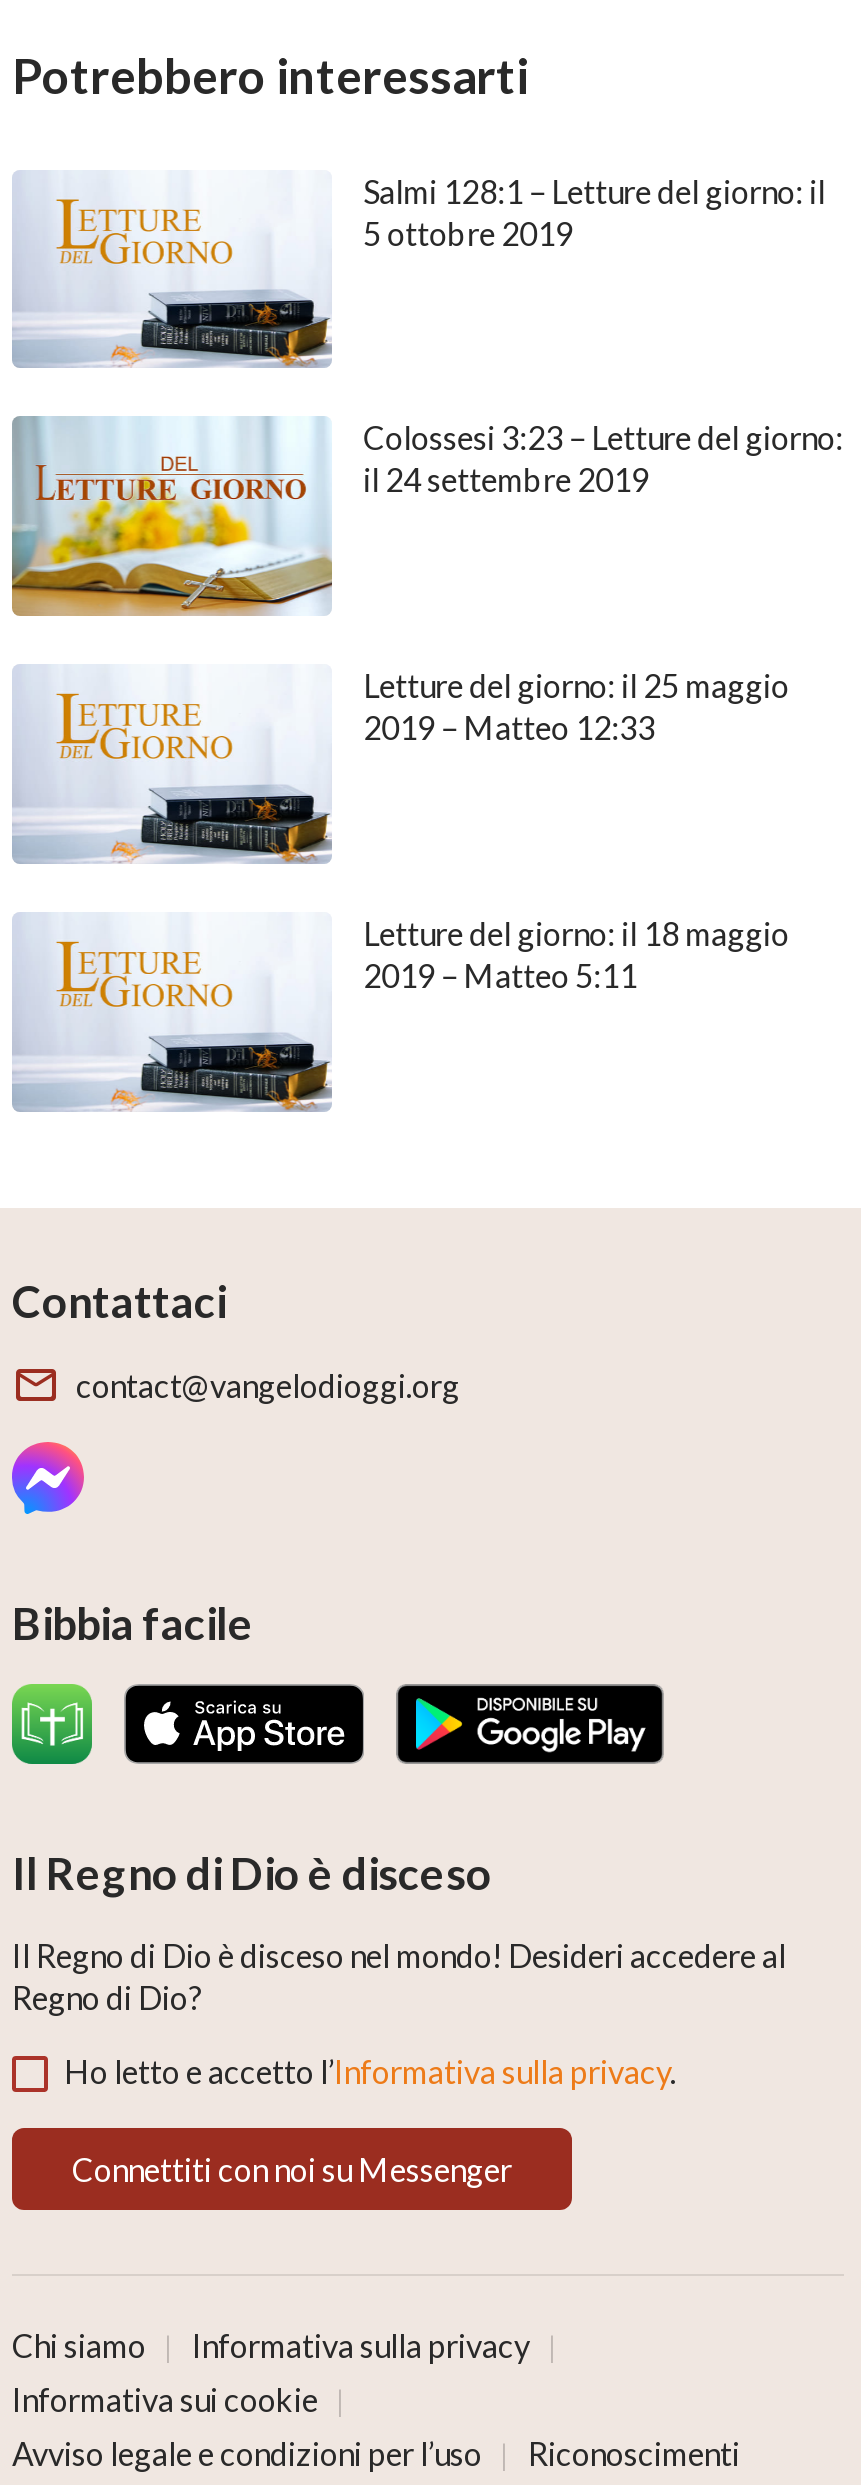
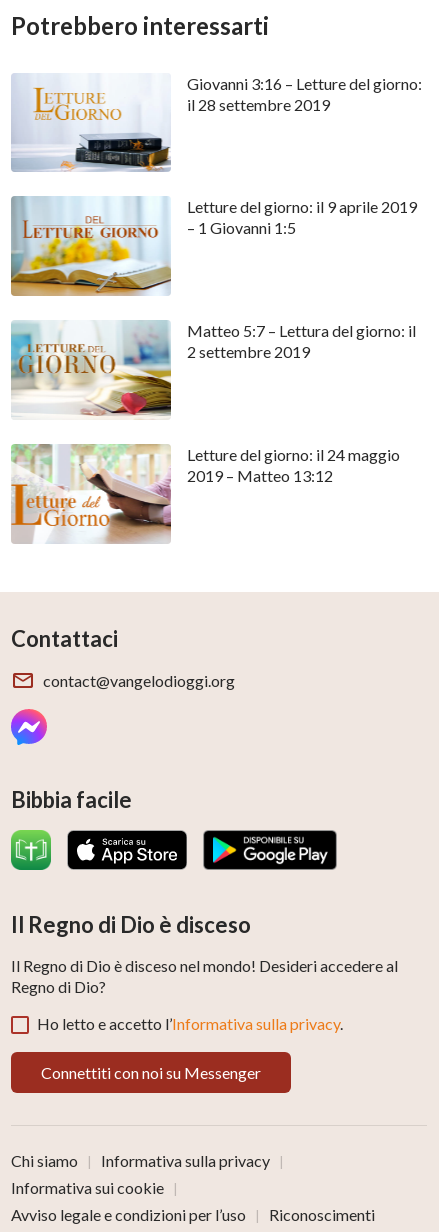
[363,171,825,251] Salmi 128:1 – Letture del giorno: il | 5 ottobre 2019 -> [187,74,422,114] Giovanni 3:16 – Letture del giorno: | il 28 settembre 2019
[363,419,843,499] Colossesi 3:23 – Letture del giorno: | il 24 settembre 2019 -> [187,197,417,237] Letture del giorno: il 9 aprile 2019 | – 1 Giovanni 1:5
[12,666,789,864] [image] | Letture del giorno: il 25 maggio | 2019 – Matteo 12:33 -> [11,320,416,419] [image] | Matteo 5:7 – Lettura del giorno: il | 2 settembre 2019
[14,912,789,1112] [image] | Letture del giorno: il 18 maggio | 2019 – Matteo 5:11 -> [11,443,400,544] [image] | Letture del giorno: il 24 maggio | 2019 – Matteo 13:12

